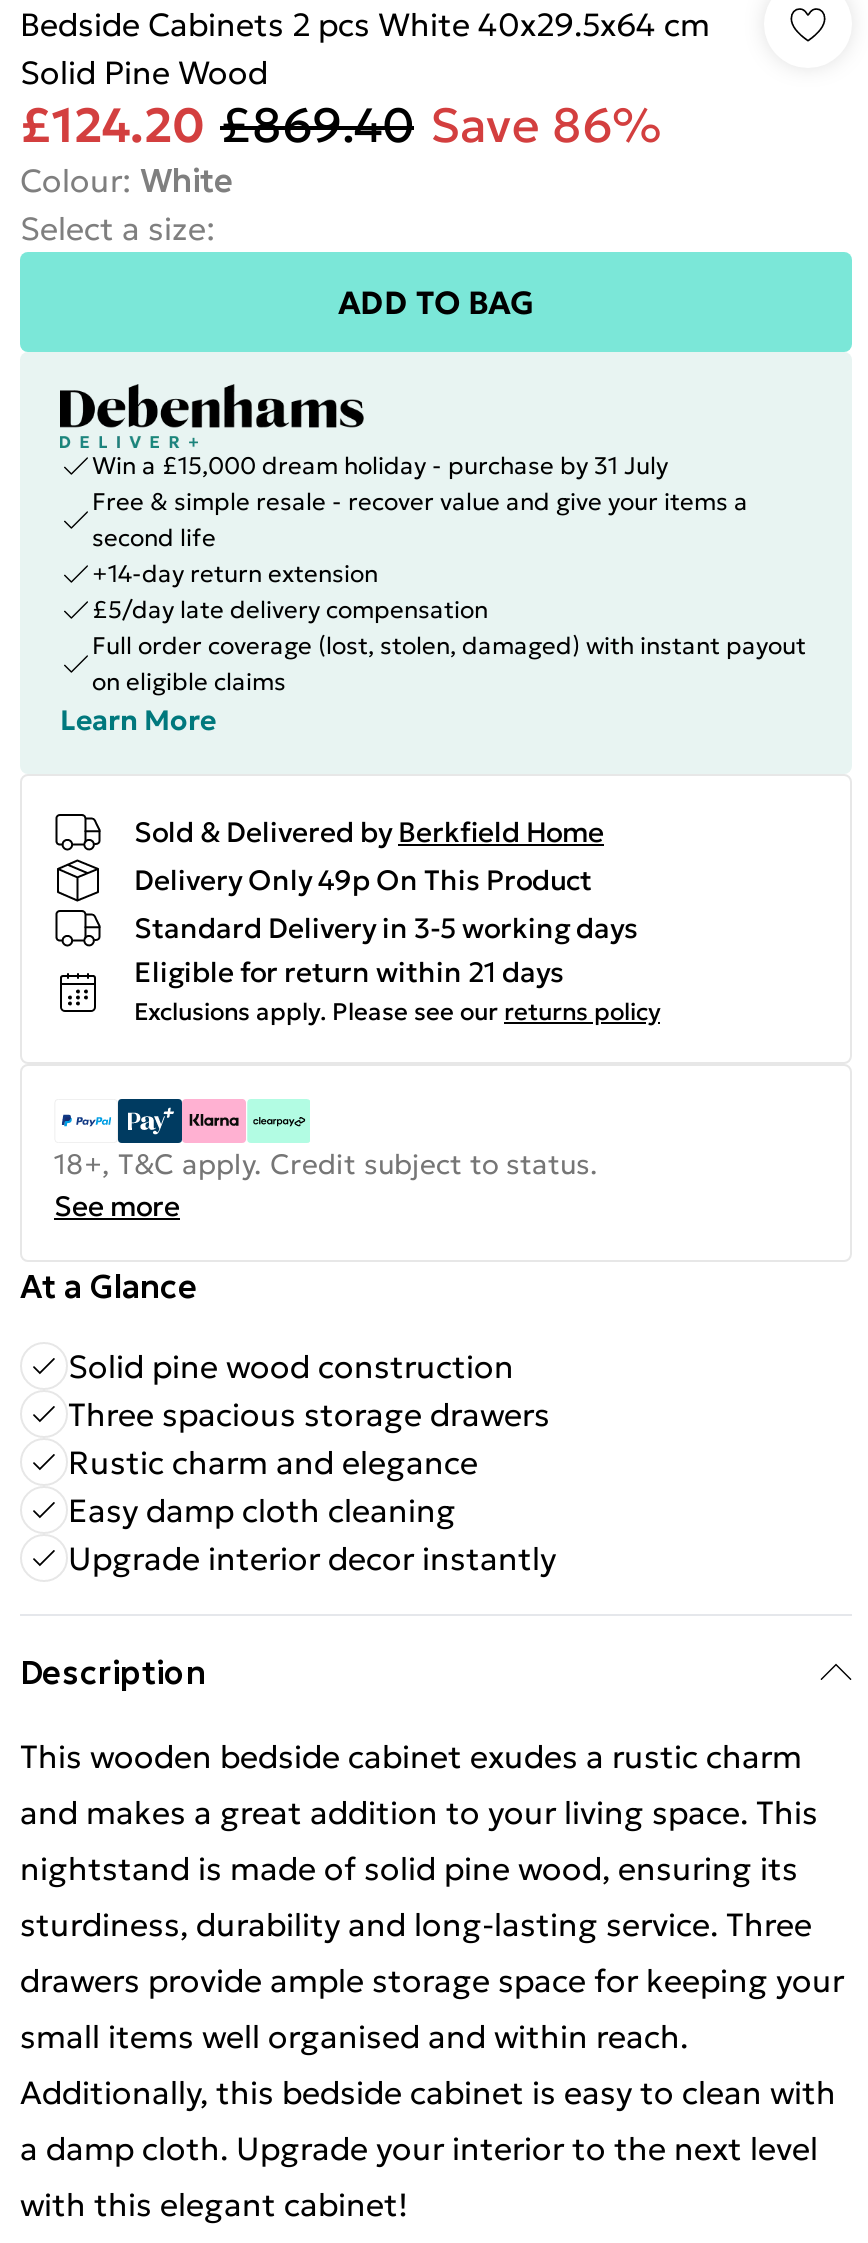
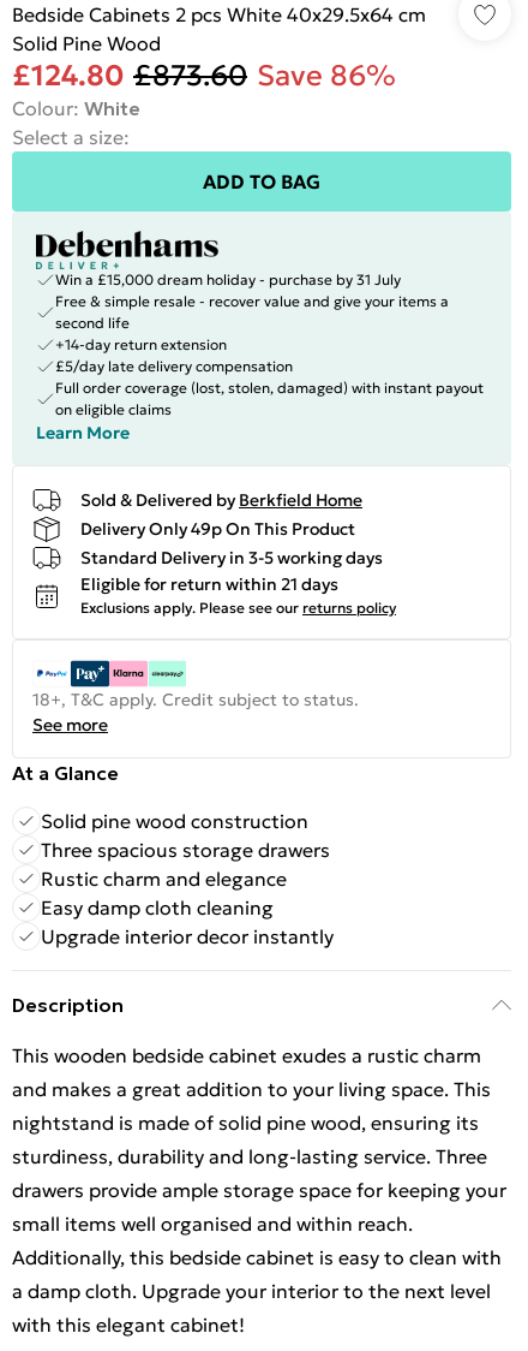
[20,96,662,156] £124.20 £869.40 Save 86% -> [12,58,396,94] £124.80 £873.60 Save 86%

